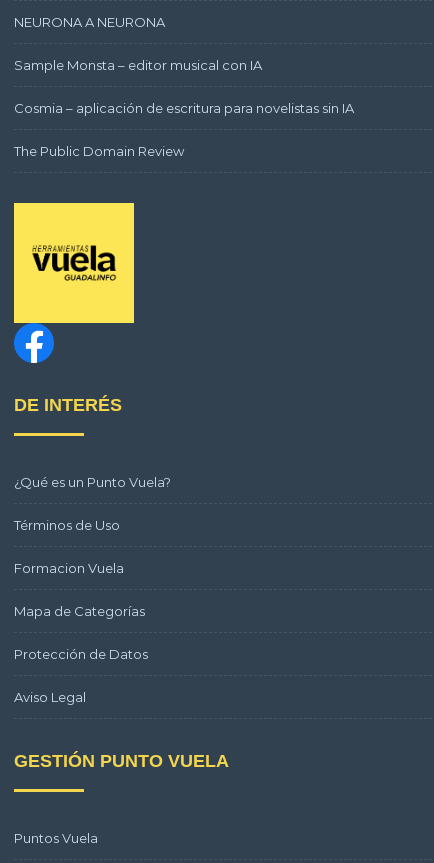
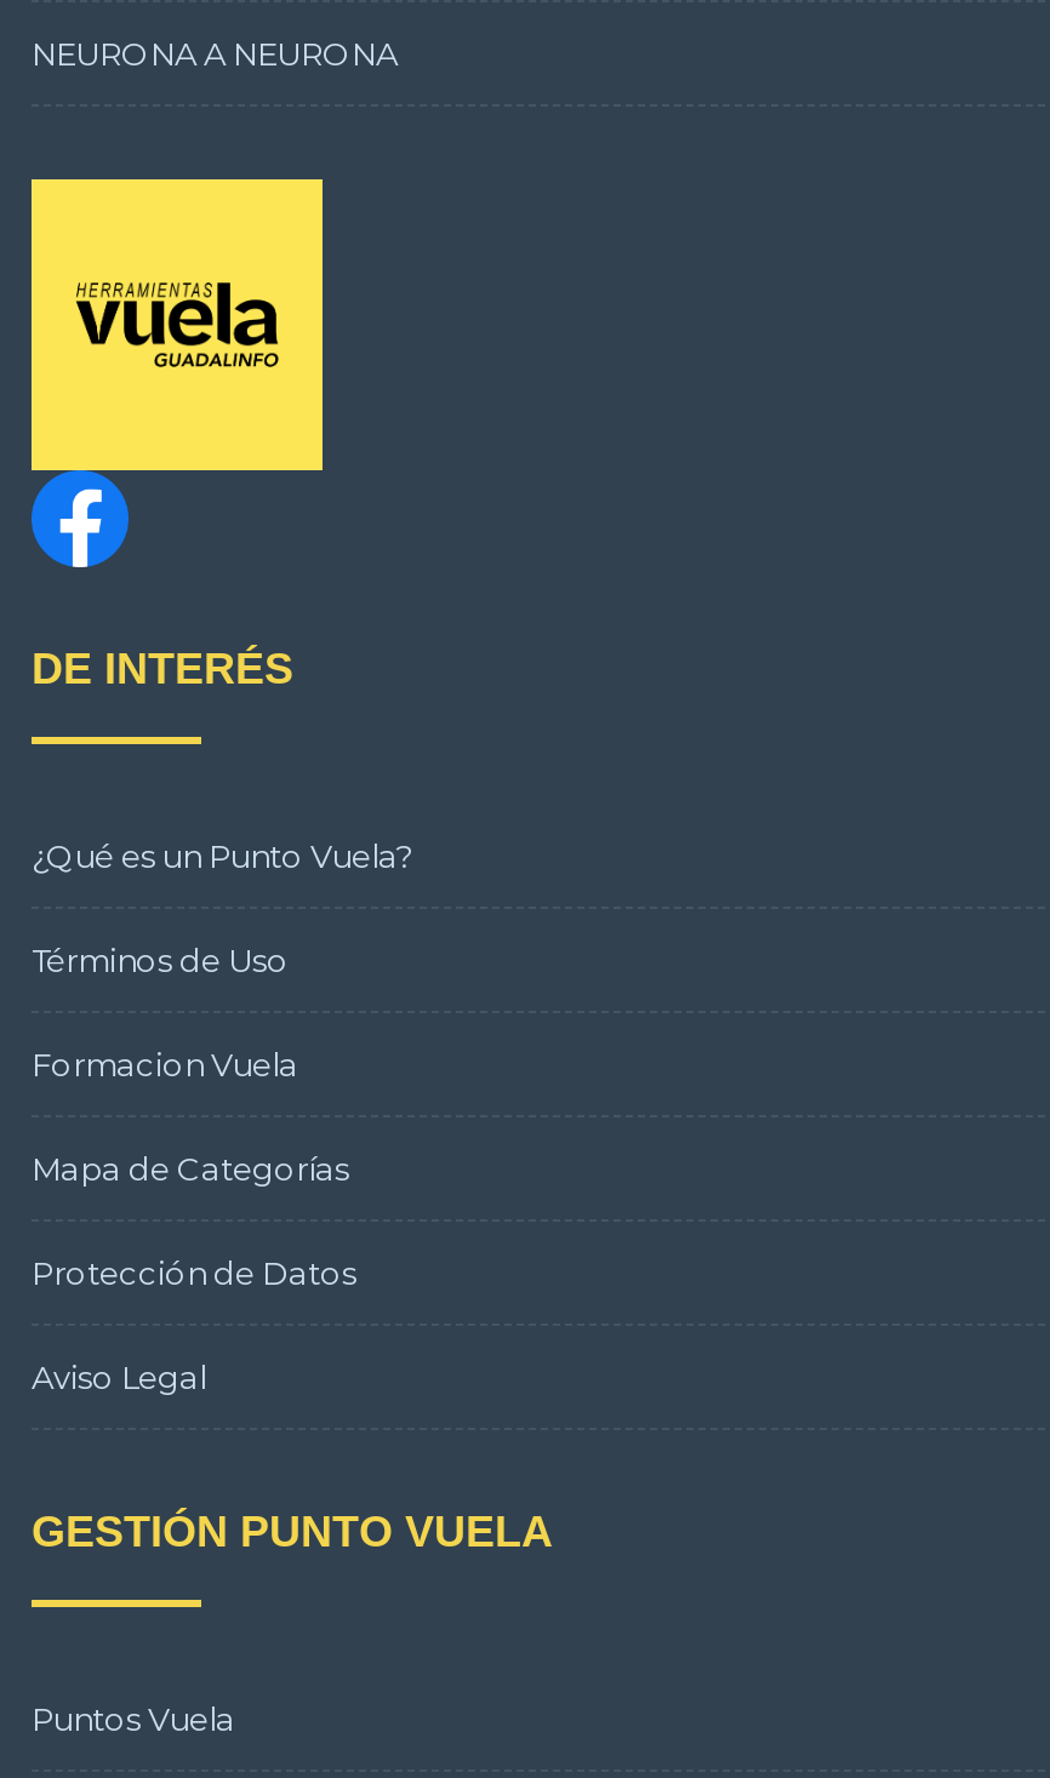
[14,57,354,159] Sample Monsta – editor musical con IA | Cosmia – aplicación de escritura para novelistas sin IA | The Public Domain Review -> none

